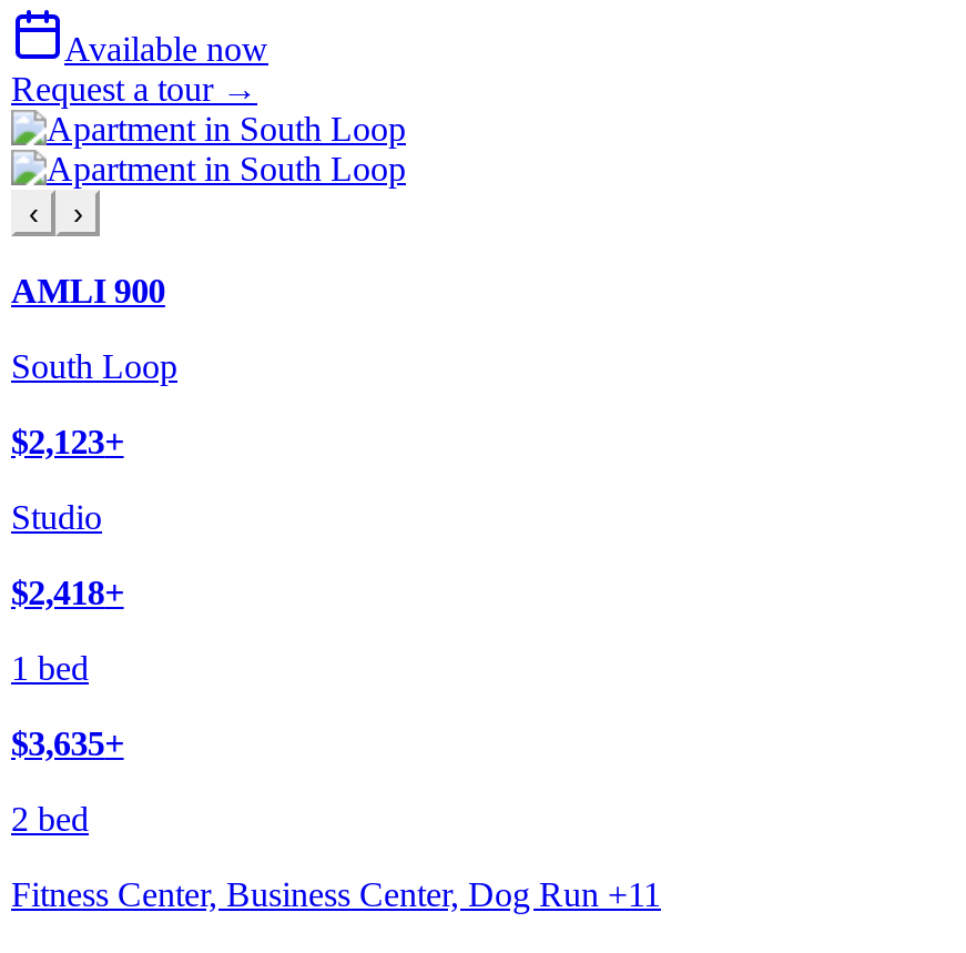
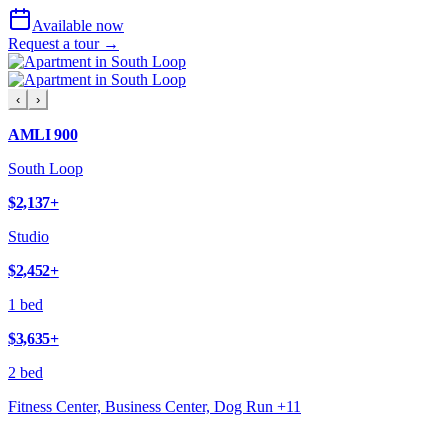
[11,422,124,460] $2,123+ -> [8,194,59,211] $2,137+
[11,573,124,611] $2,418+ -> [8,262,59,279] $2,452+

